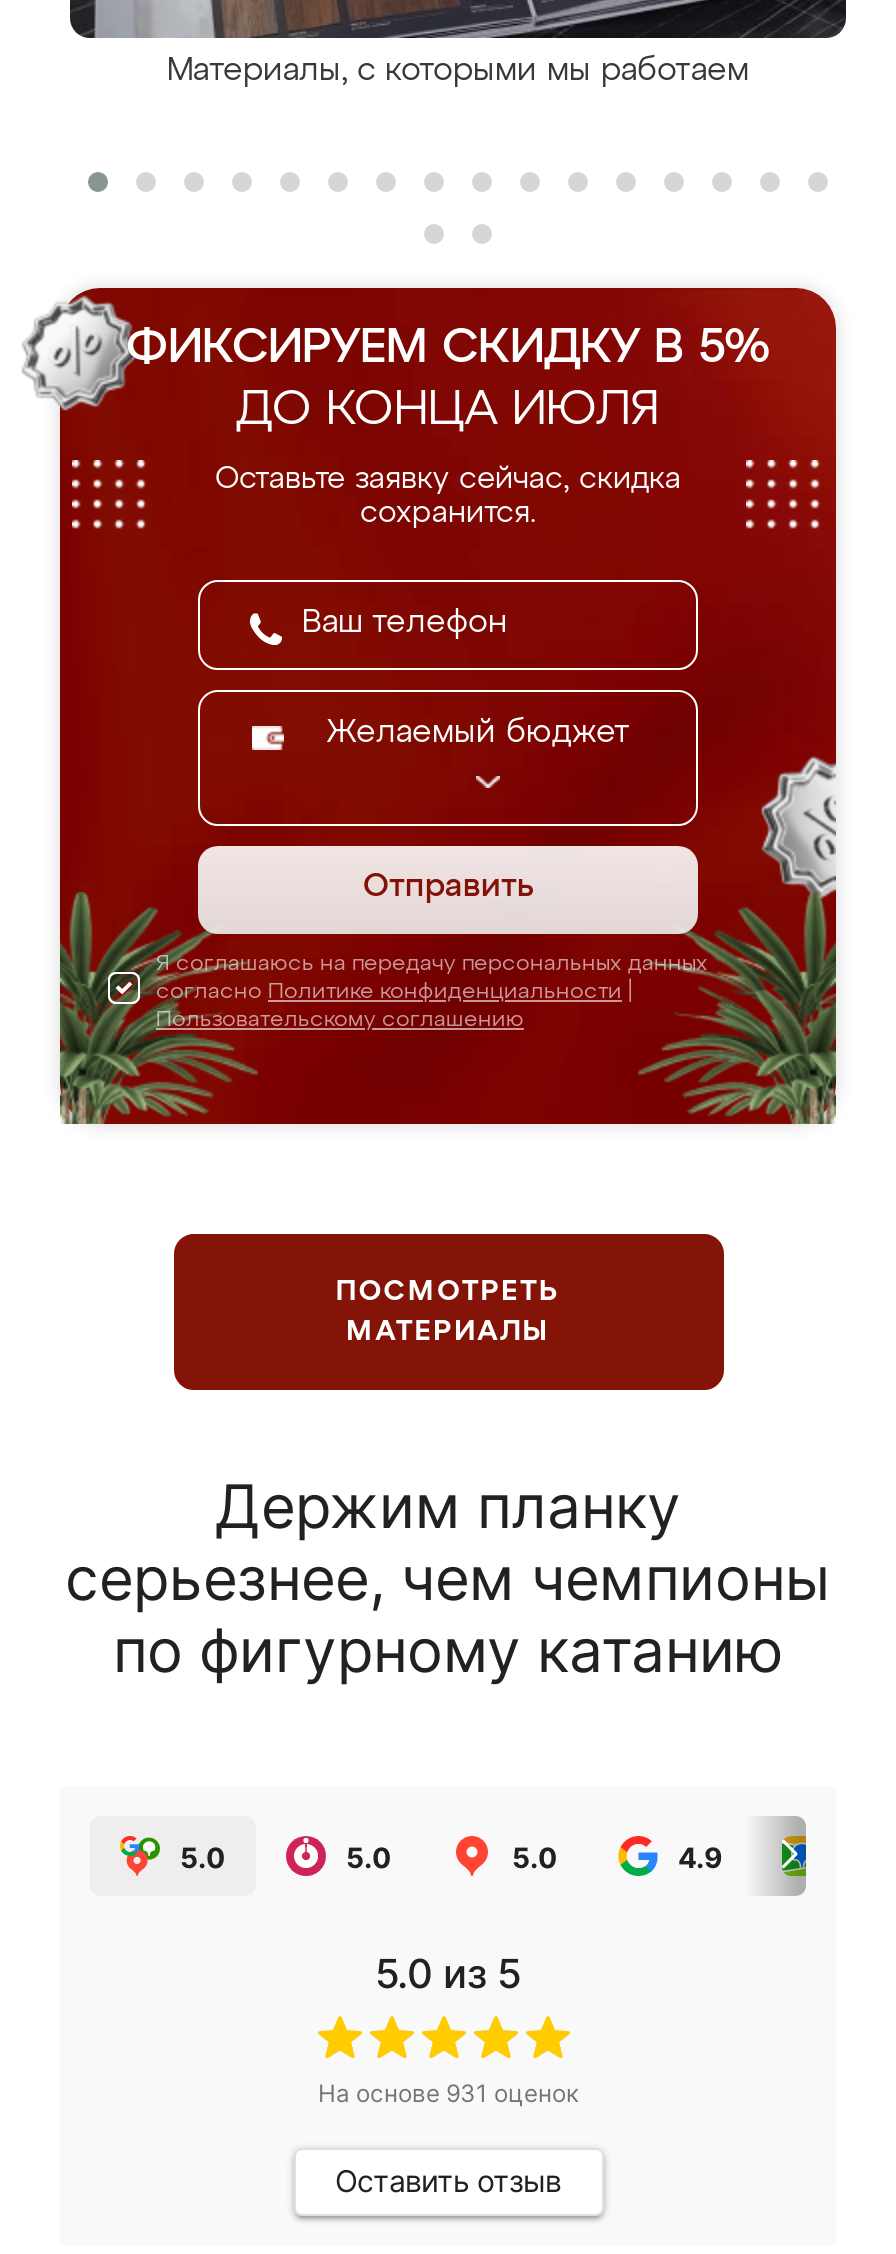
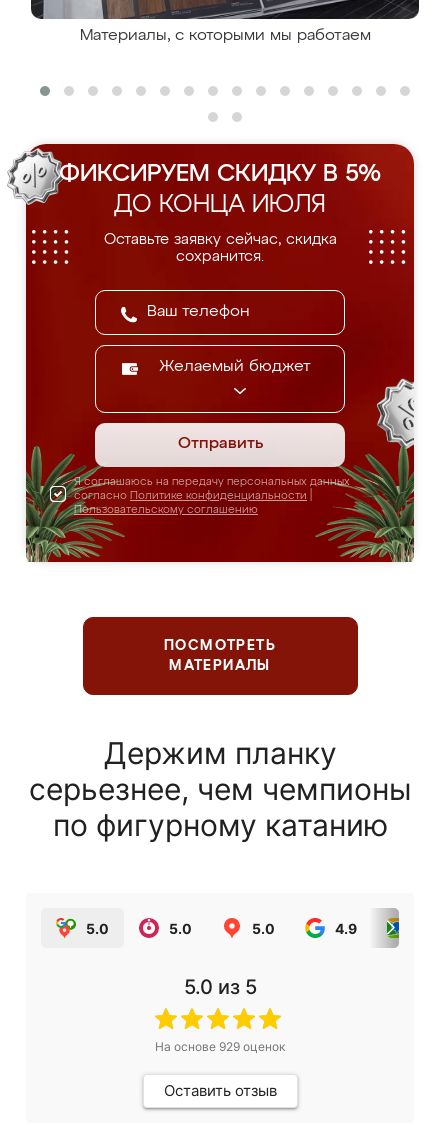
[318,2078,578,2108] На основе 931 оценок -> [155,1039,285,1054] На основе 929 оценок

